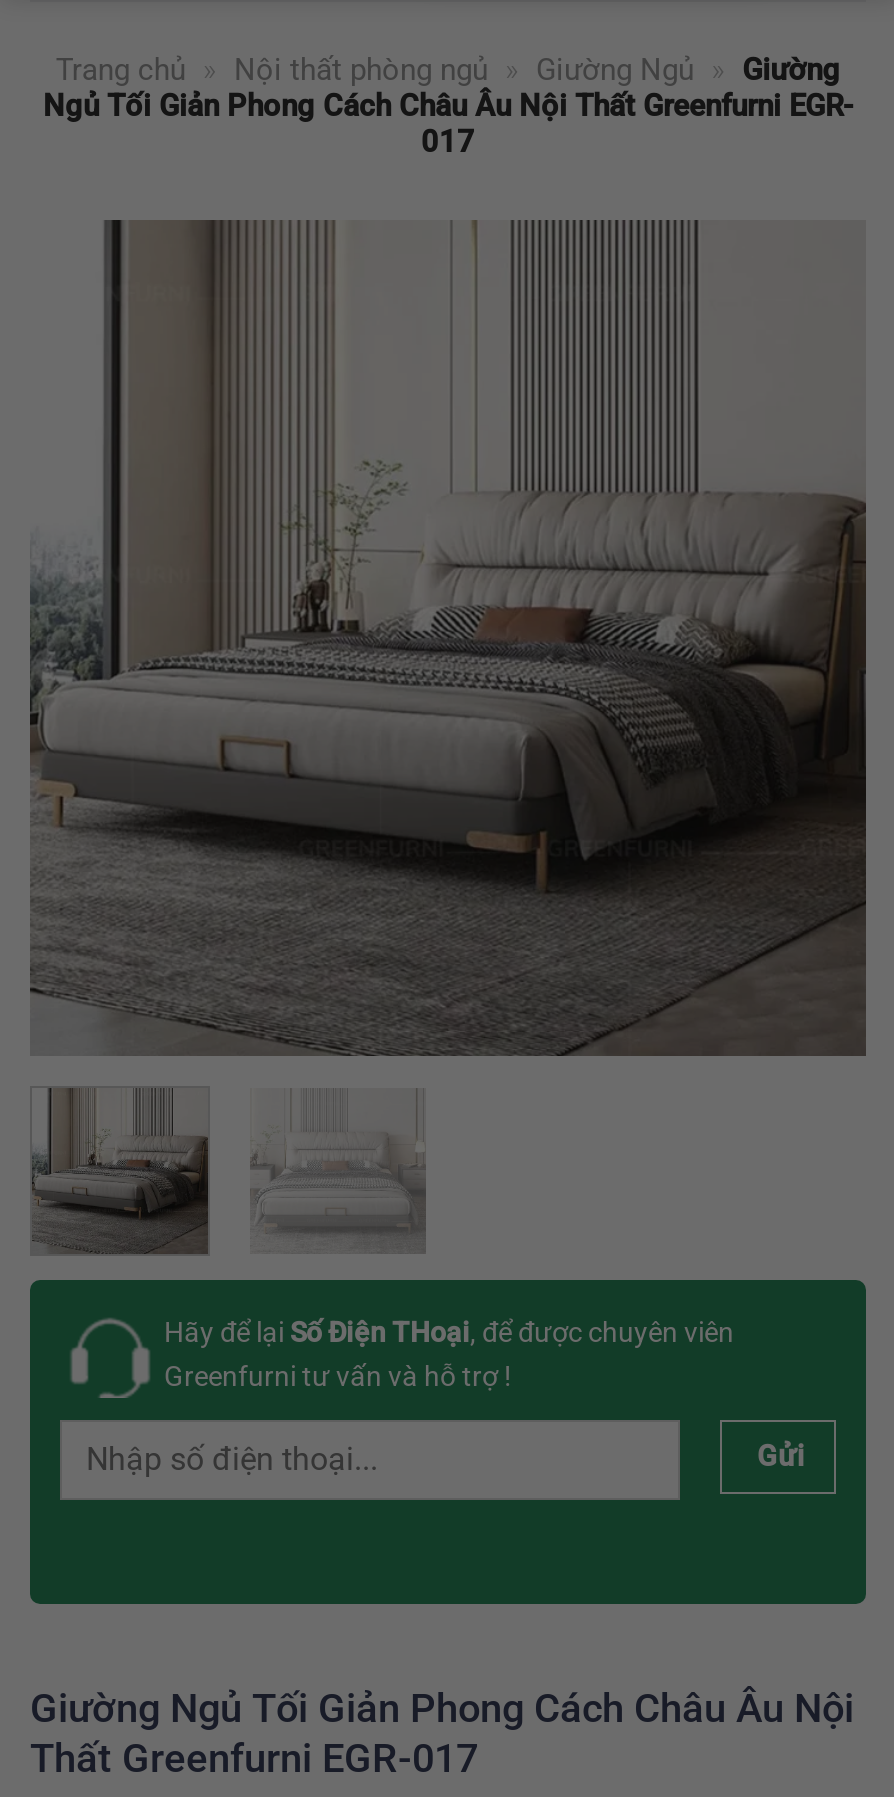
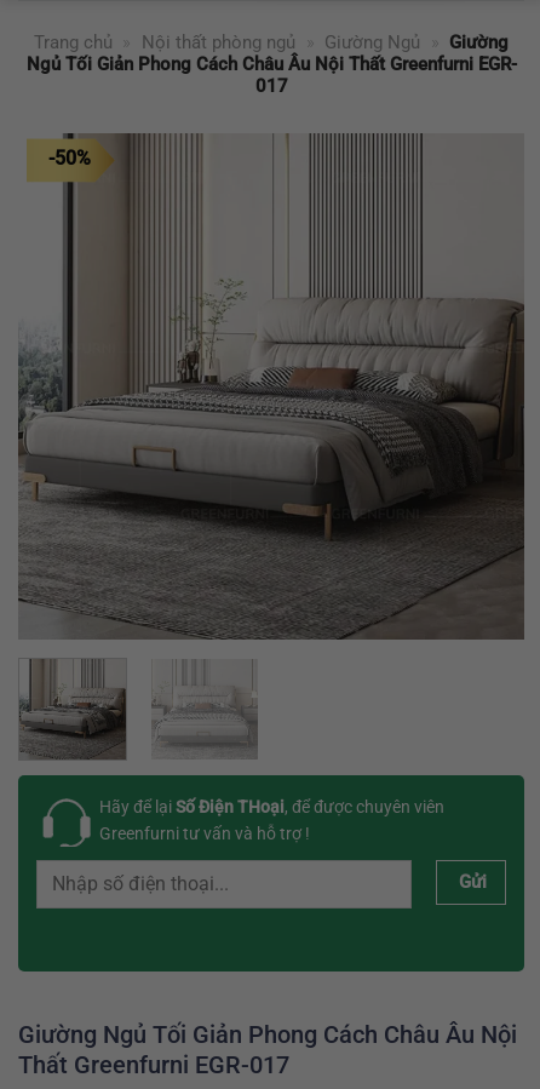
none -> [48,147,90,170] -50%

